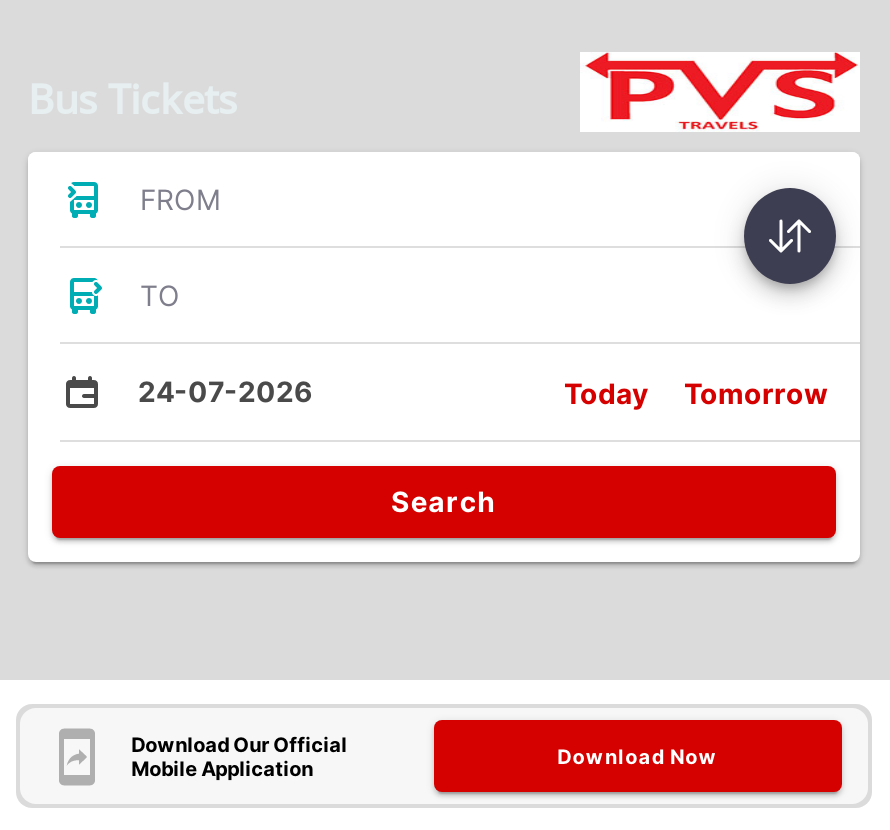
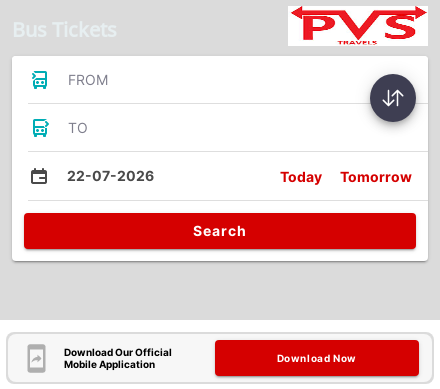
[138,374,312,408] 24-07-2026 -> [67,167,154,184] 22-07-2026

